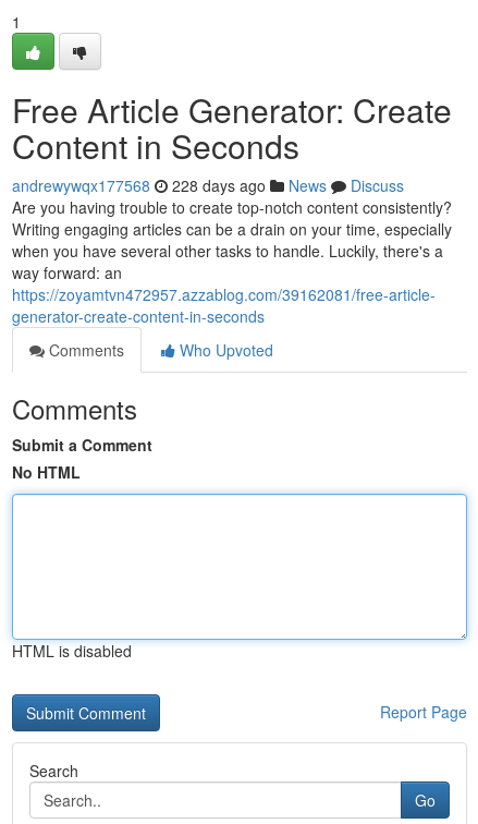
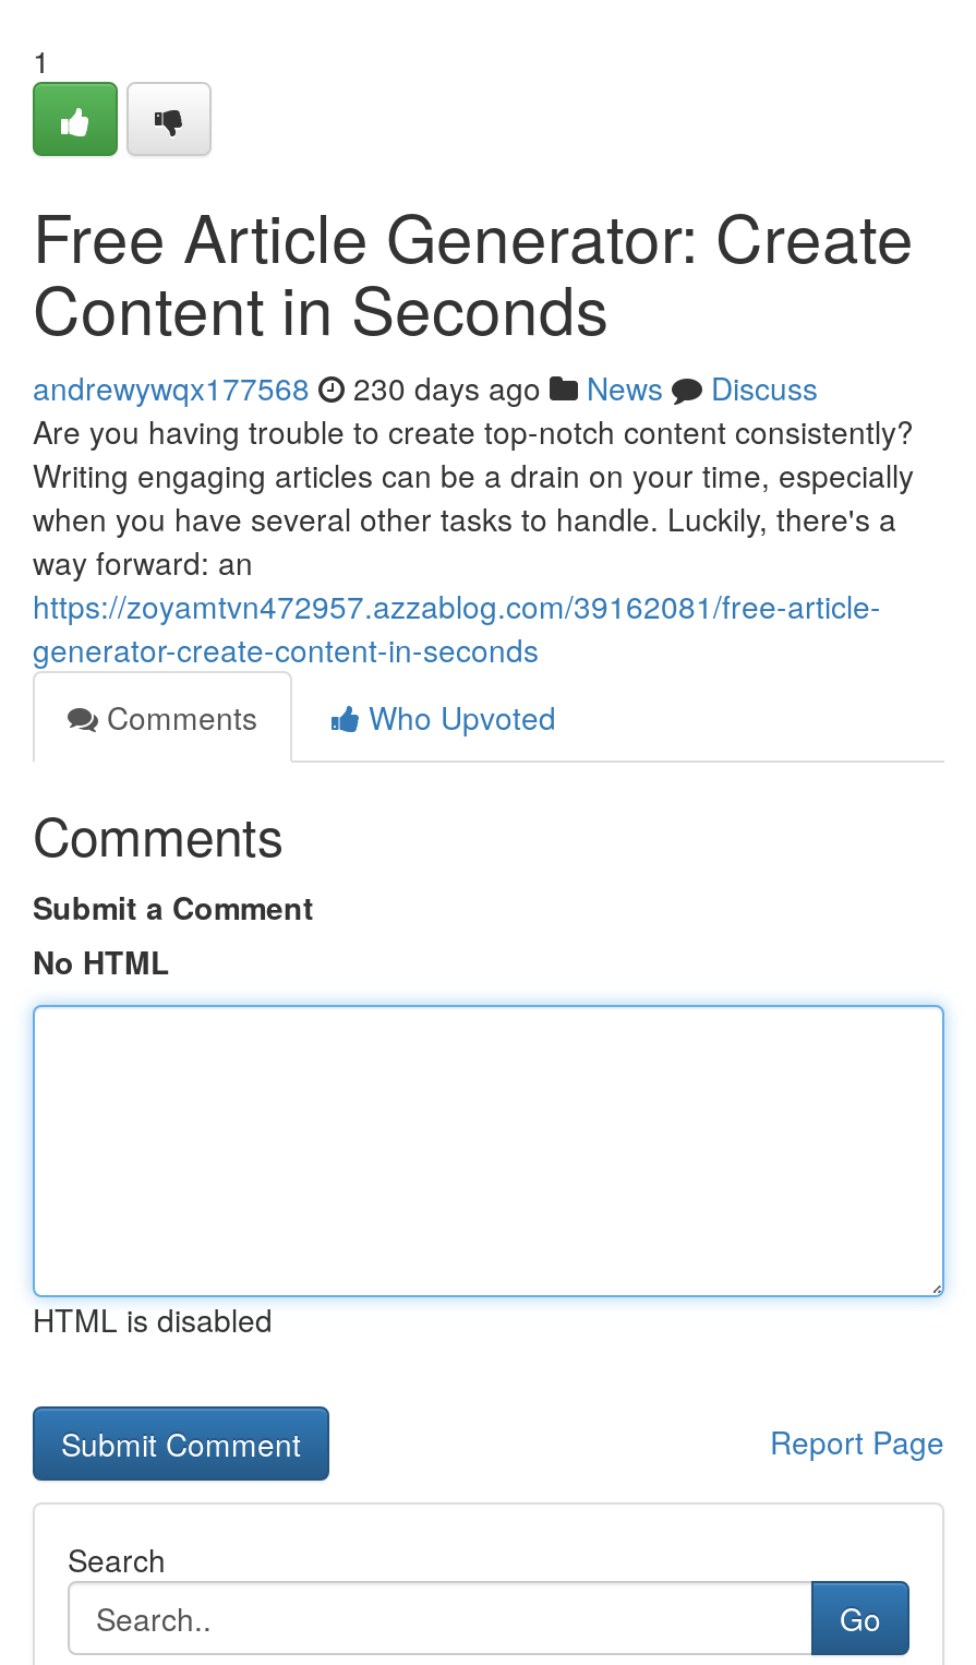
[12,174,404,196] andrewywqx177568 228 days ago News Discuss -> [33,366,818,409] andrewywqx177568 230 days ago News Discuss

